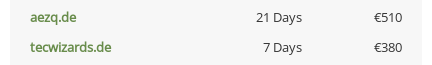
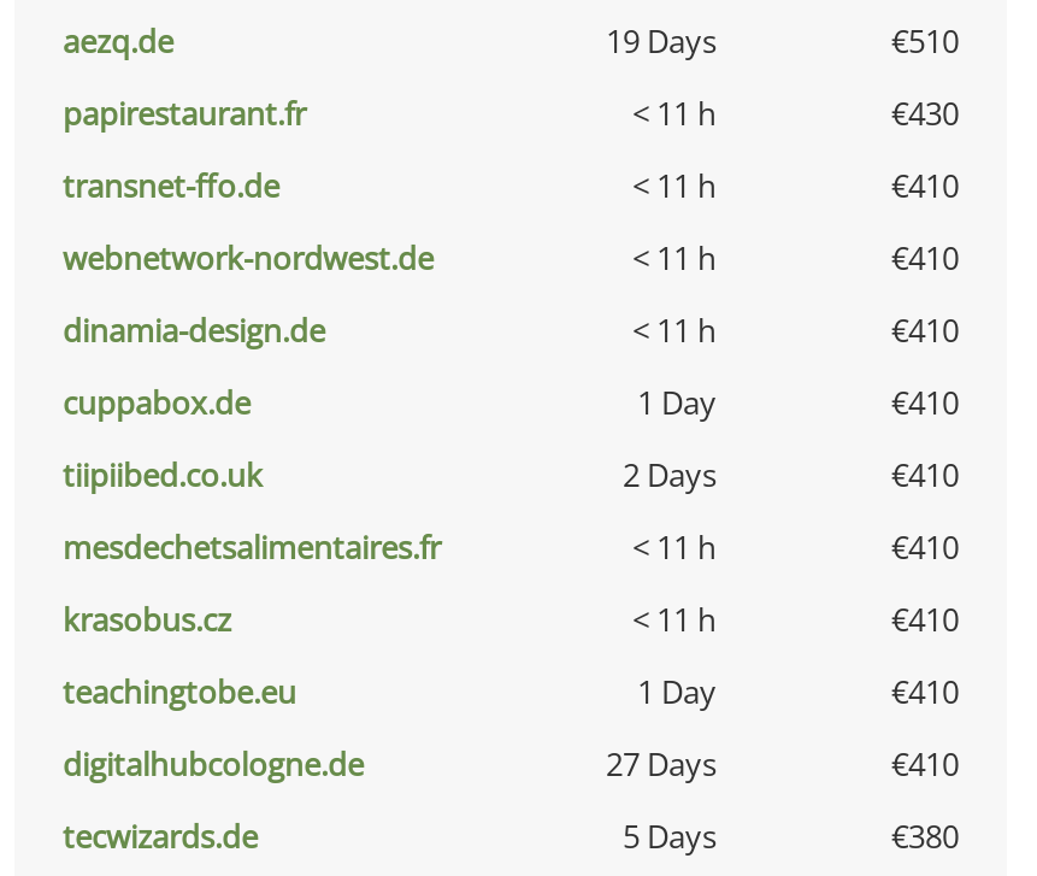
[255,8,301,26] 21 Days -> [606,19,717,63] 19 Days
none -> [63,92,959,786] papirestaurant.fr | < 11 h | €430 | transnet-ffo.de | < 11 h | €410 | webnetwork-nordwest.de | < 11 h | €410 | dinamia-design.de | < 11 h | €410 | cuppabox.de | 1 Day | €410 | tiipiibed.co.uk | 2 Days | €410 | mesdechetsalimentaires.fr | < 11 h | €410 | krasobus.cz | < 11 h | €410 | teachingtobe.eu | 1 Day | €410 | digitalhubcologne.de | 27 Days | €410
[262,38,301,56] 7 Days -> [623,815,717,858] 5 Days

